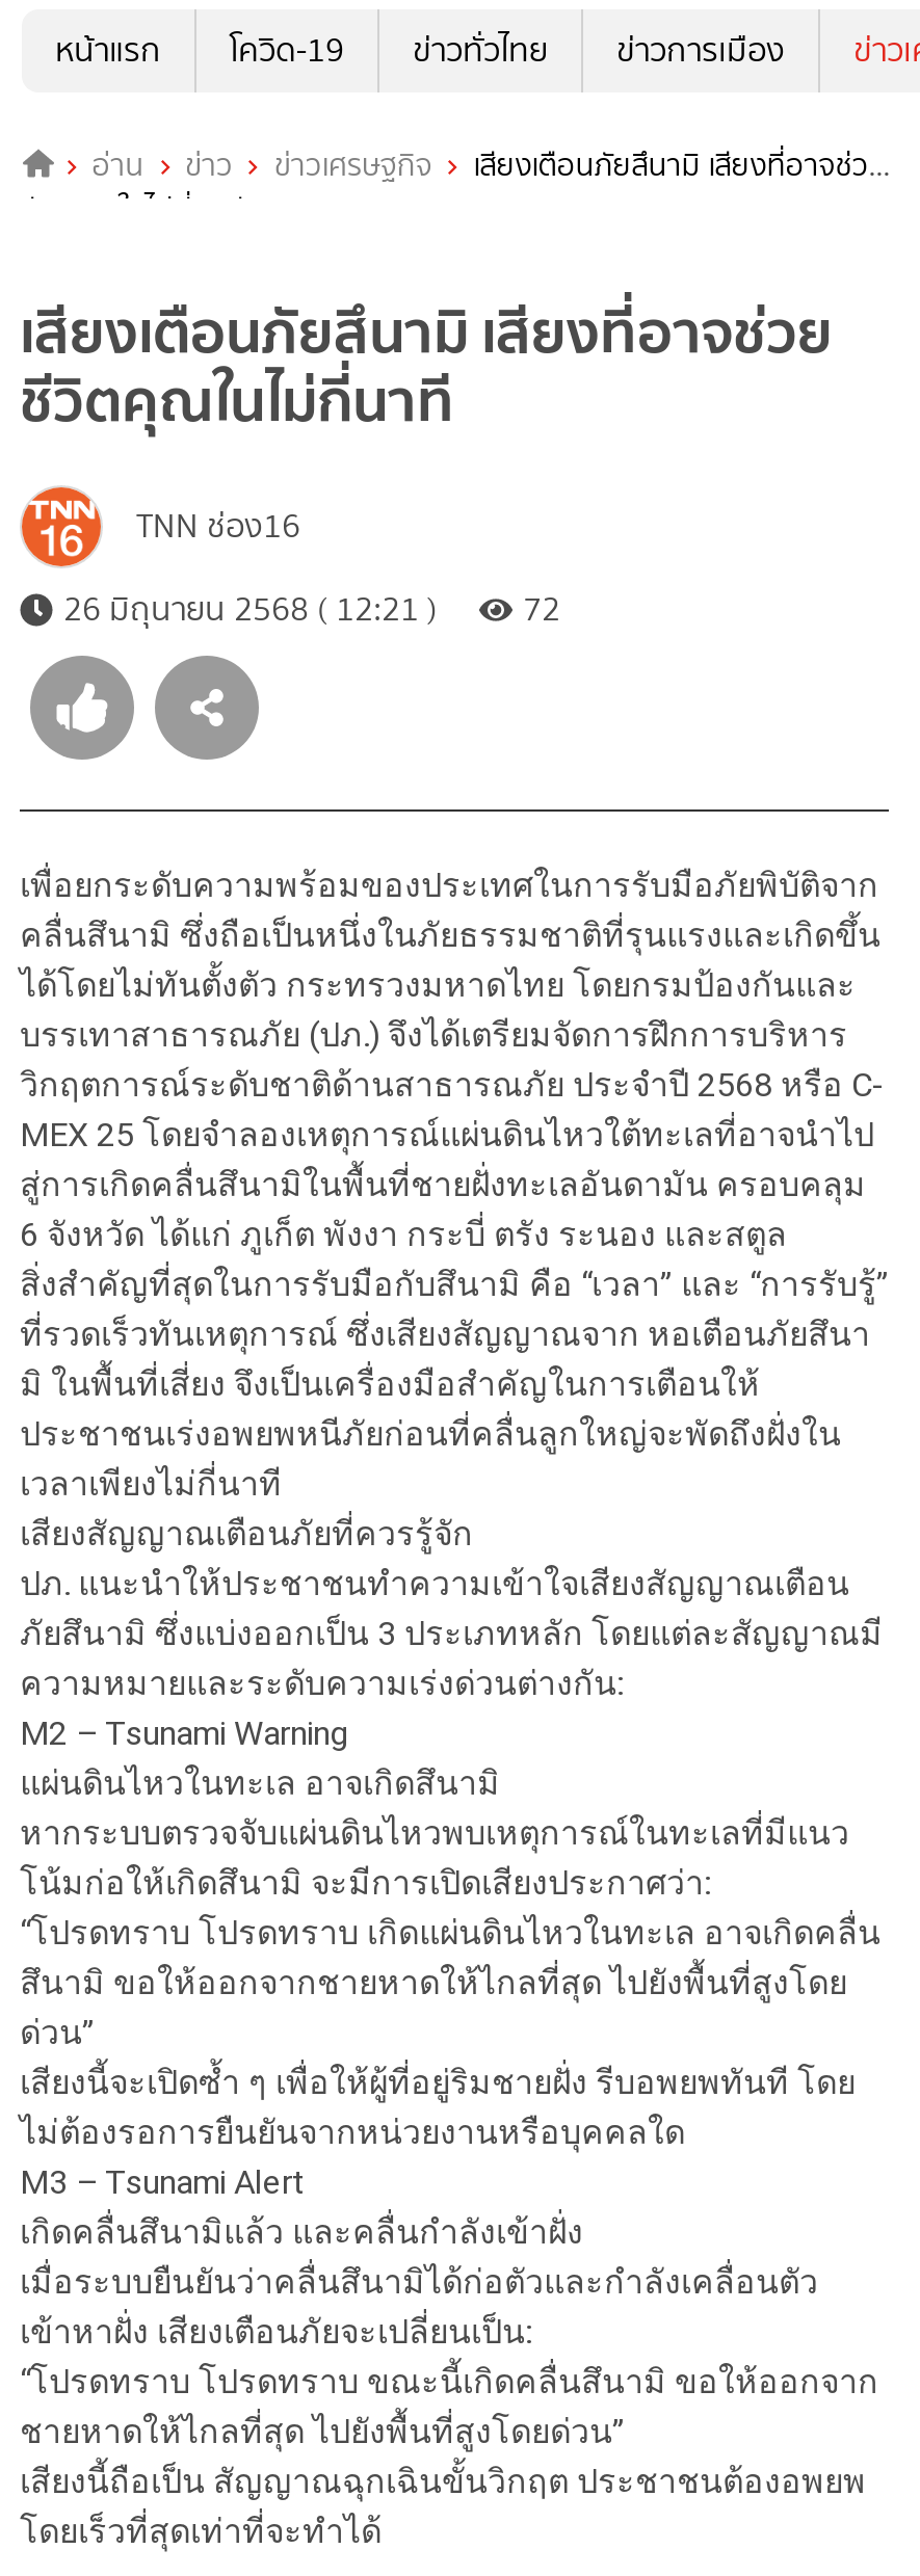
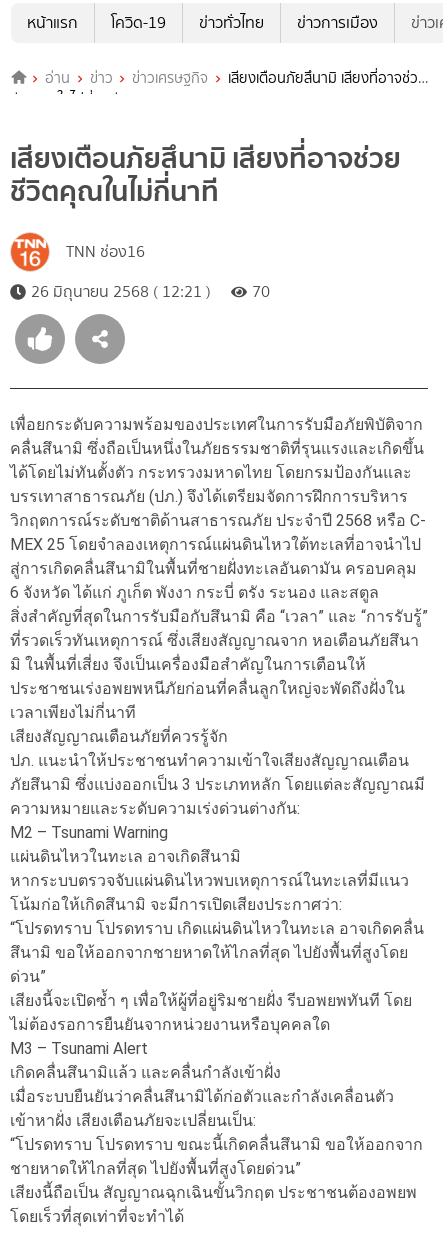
[63,585,560,633] 26 มิถุนายน 2568 ( 12:21 ) 72 -> [31,280,270,303] 26 มิถุนายน 2568 ( 12:21 ) 70

